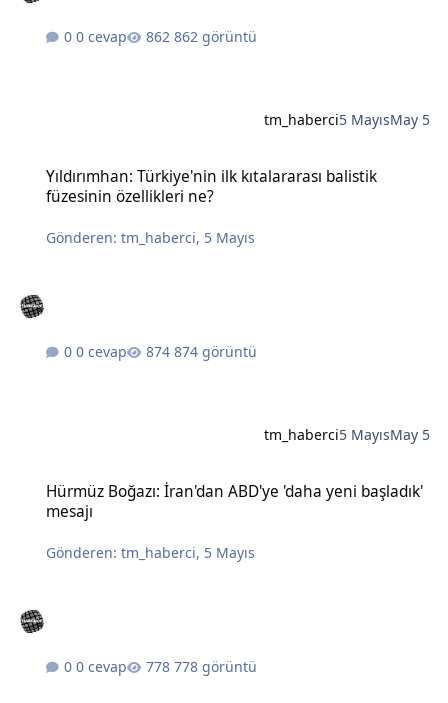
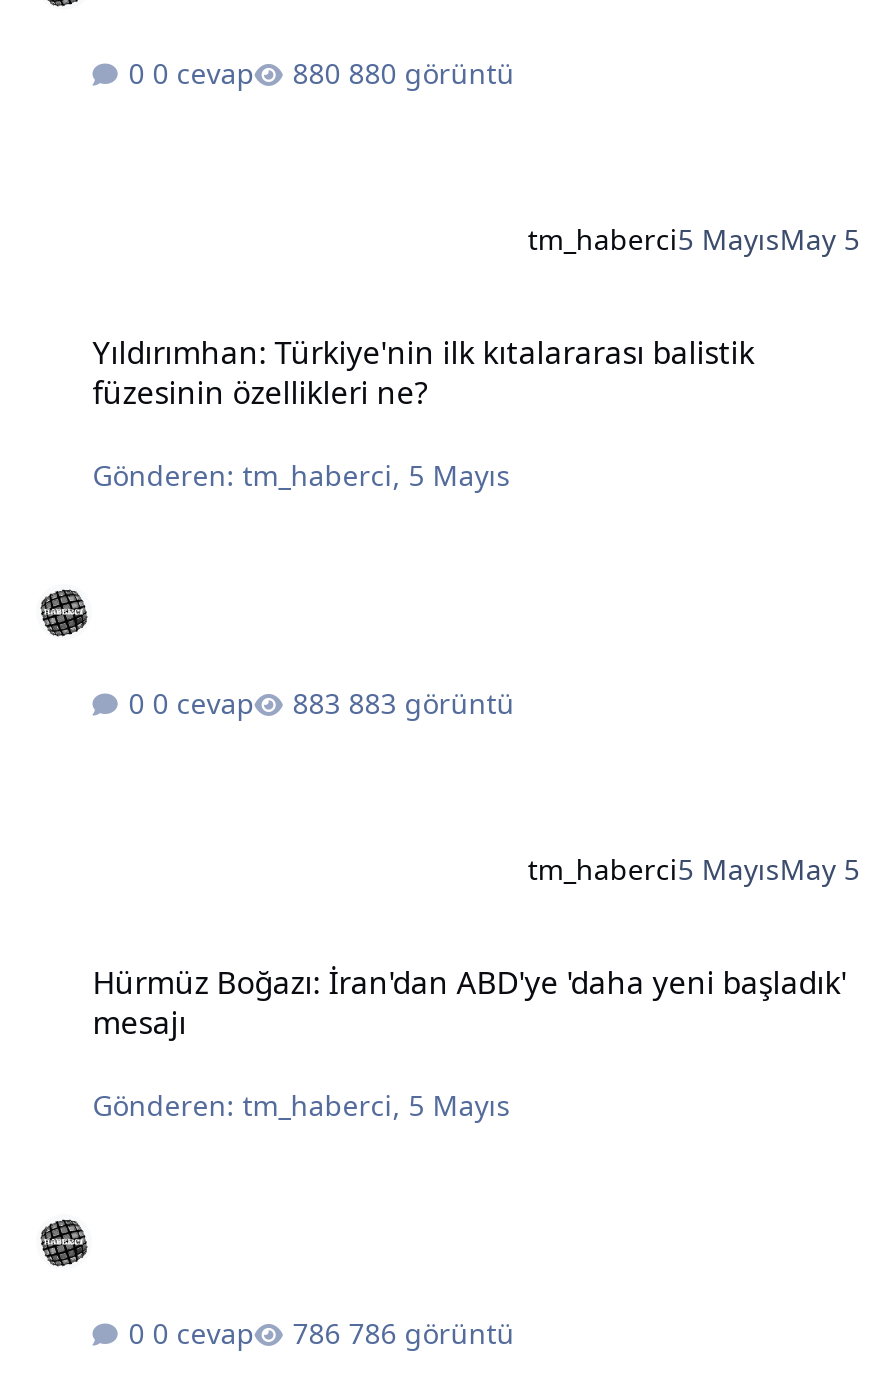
[174,27,257,46] 862 görüntü -> [348,55,514,93] 880 görüntü
[174,342,257,361] 874 görüntü -> [348,685,514,723] 883 görüntü
[174,657,257,676] 778 görüntü -> [348,1314,514,1352] 786 görüntü

